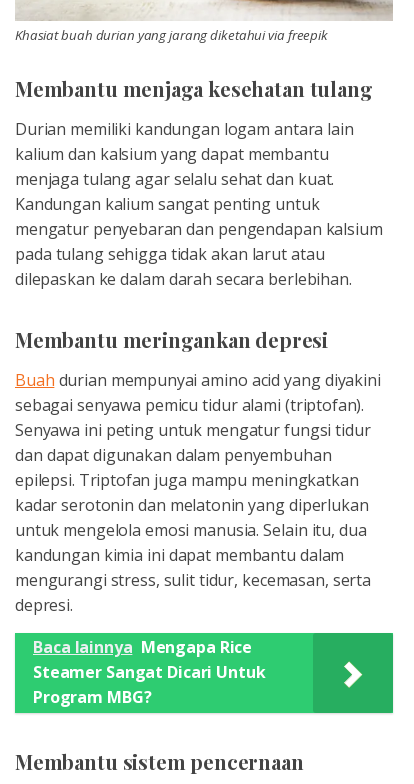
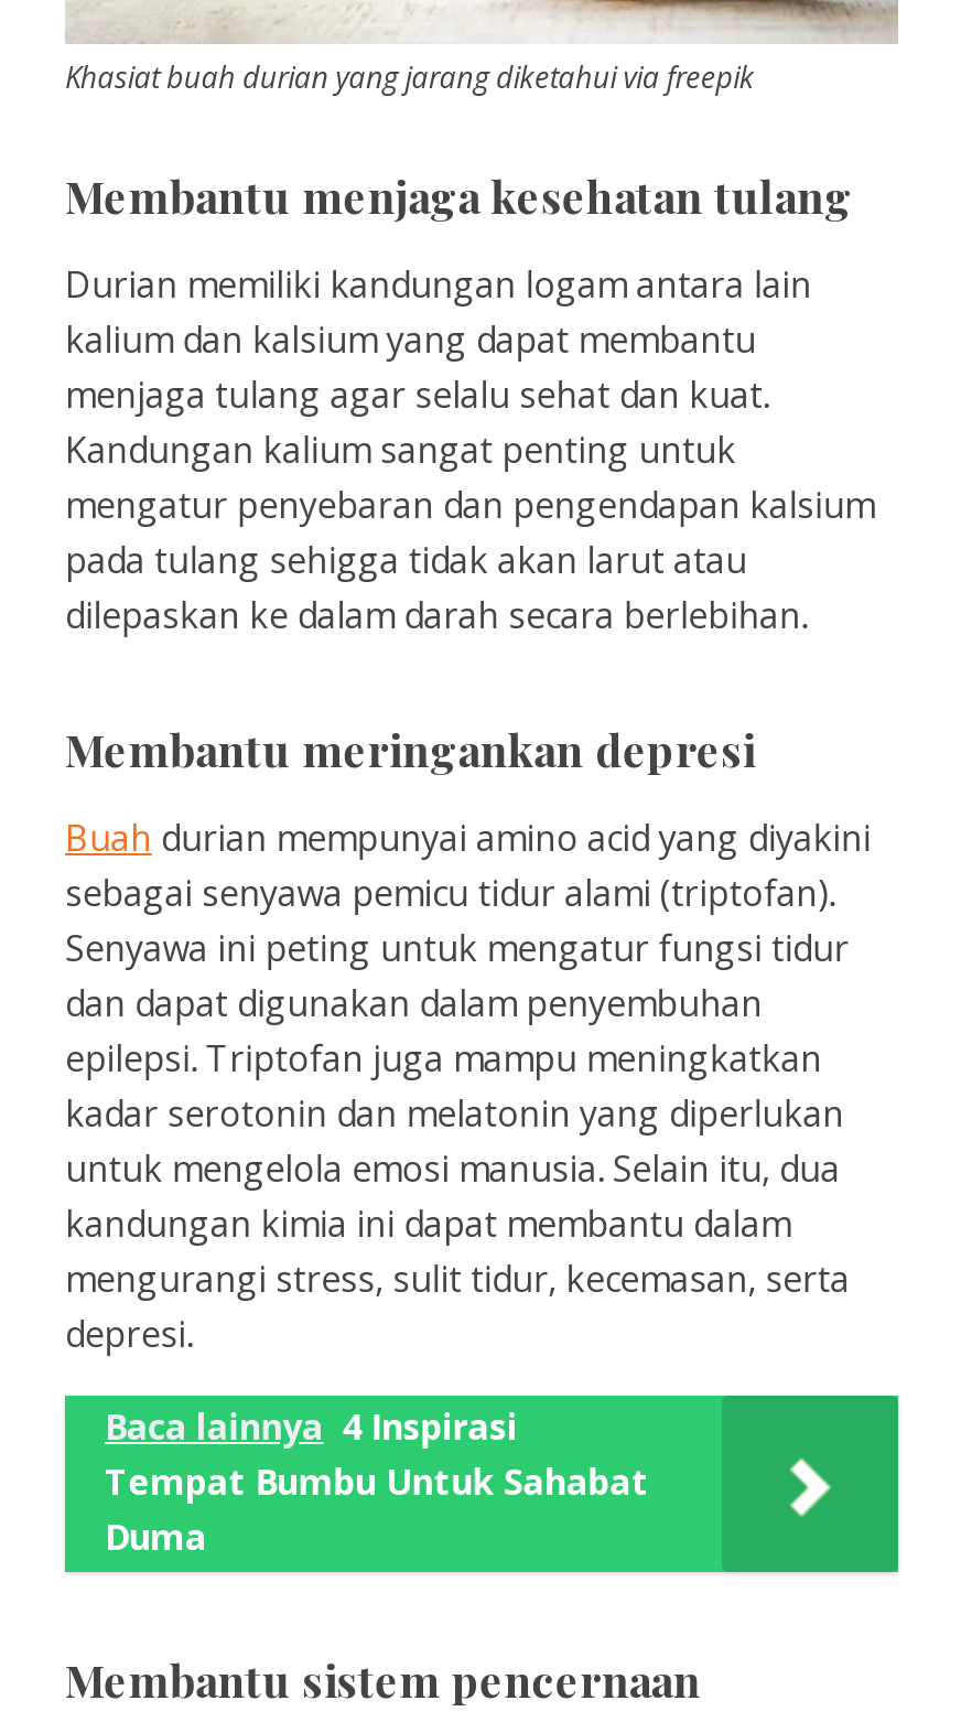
[33,636,266,708] Baca lainnya Mengapa Rice | Steamer Sangat Dicari Untuk | Program MBG? -> [105,1402,649,1561] Baca lainnya 4 Inspirasi | Tempat Bumbu Untuk Sahabat | Duma

